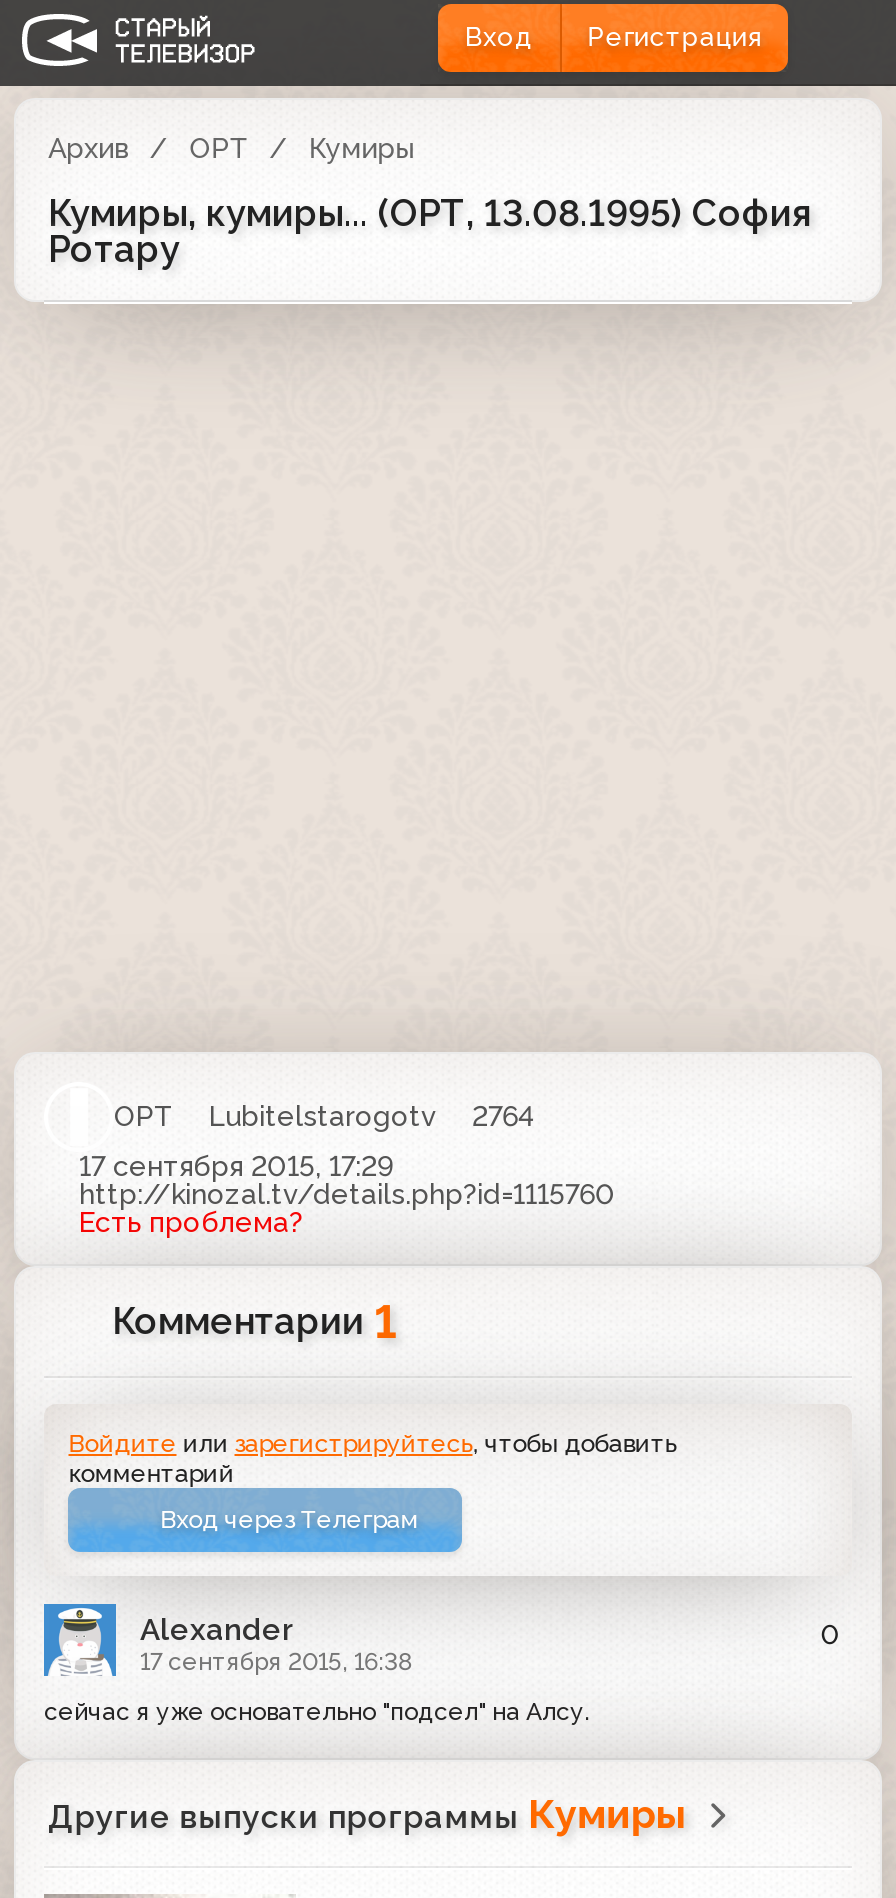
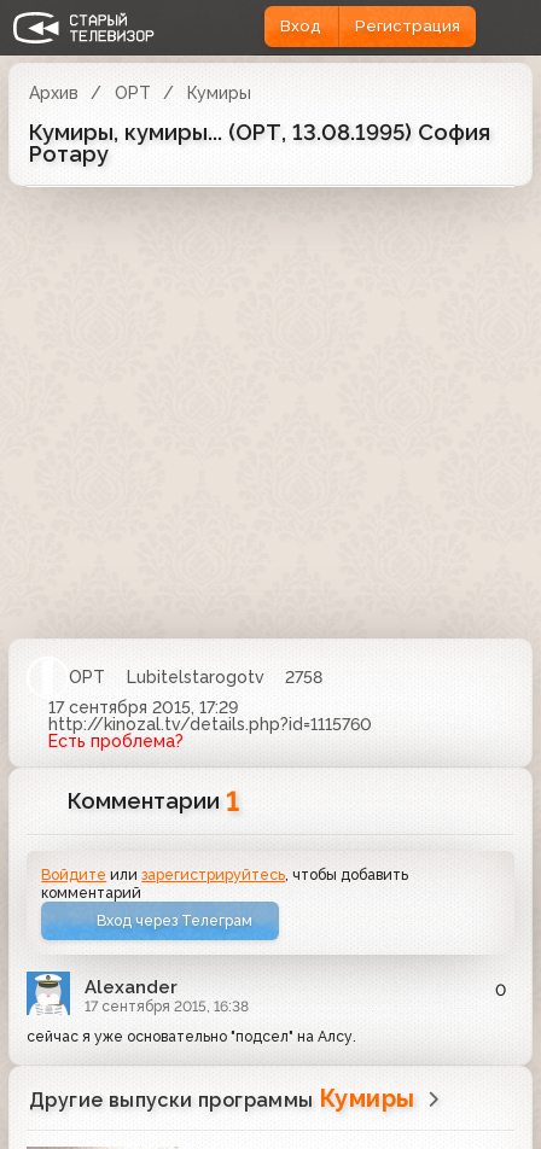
[114,1100,534,1132] ОРТ Lubitelstarogotv 2764 -> [69,668,322,687] ОРТ Lubitelstarogotv 2758

